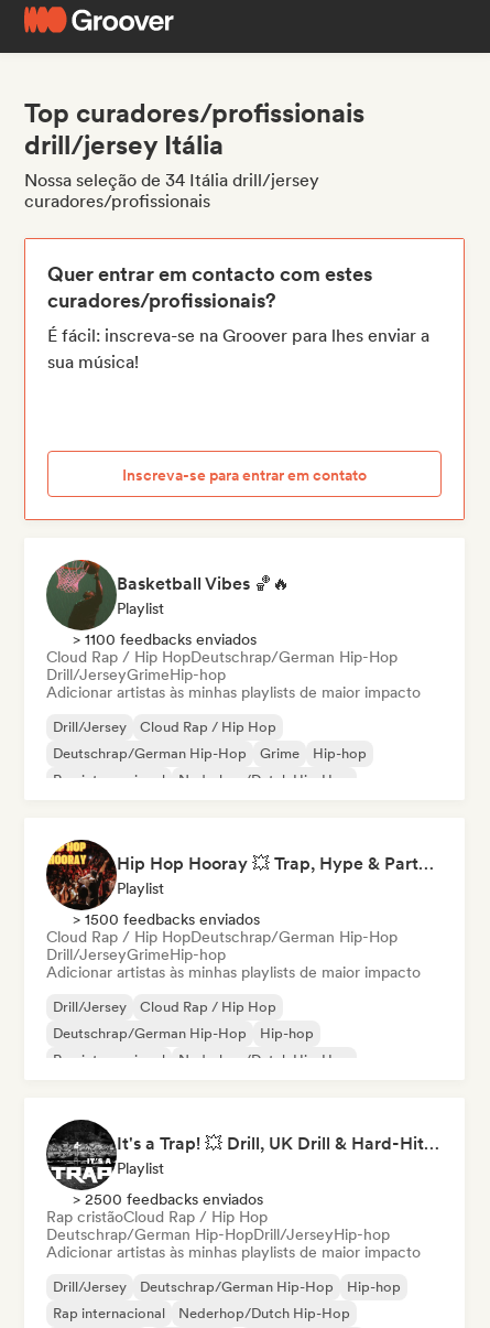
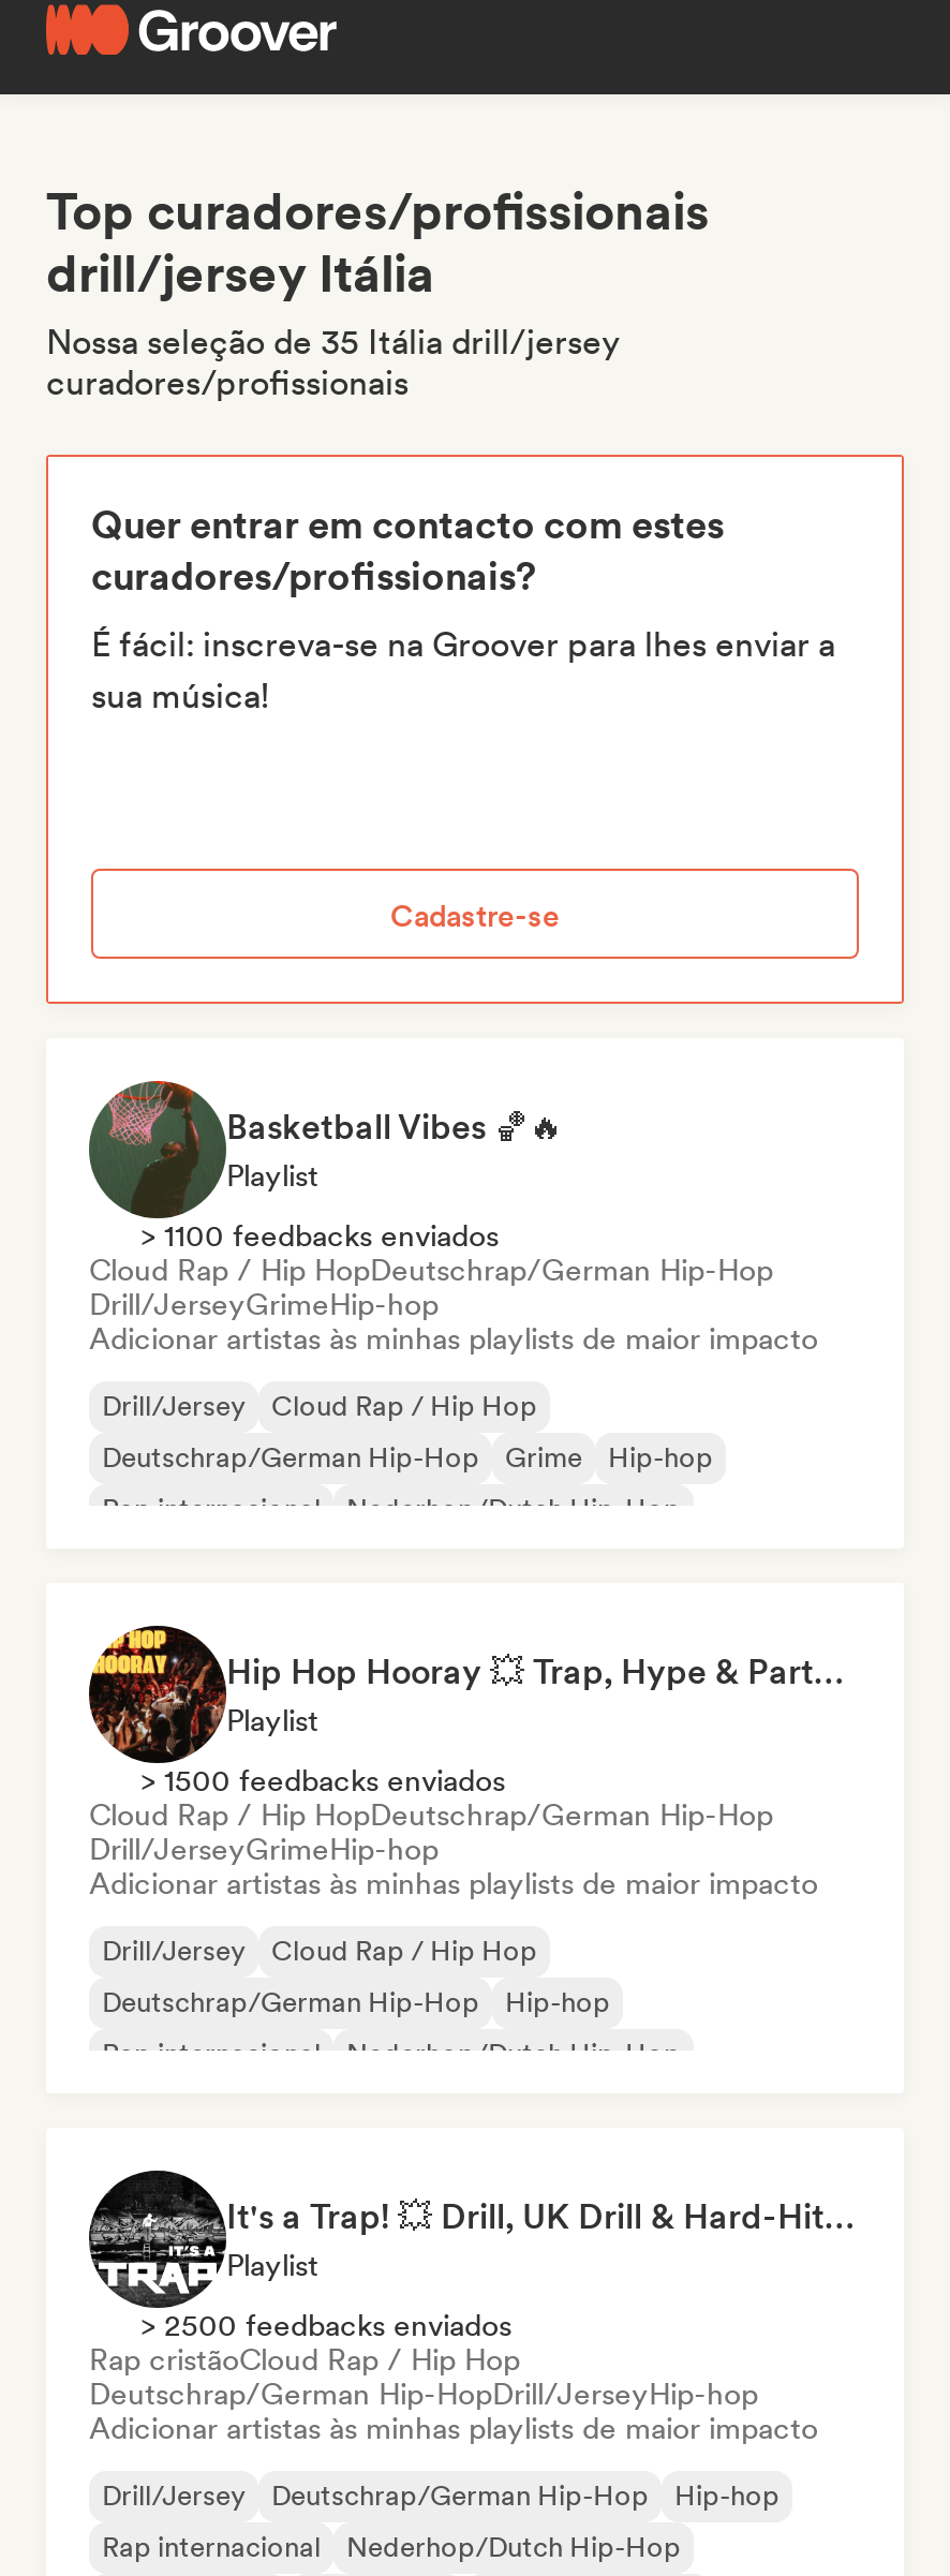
[24,170,319,191] Nossa seleção de 34 Itália drill/jersey -> [46,322,621,362] Nossa seleção de 35 Itália drill/jersey
[122,466,367,483] Inscreva-se para entrar em contato -> [390,898,560,932] Cadastre-se

